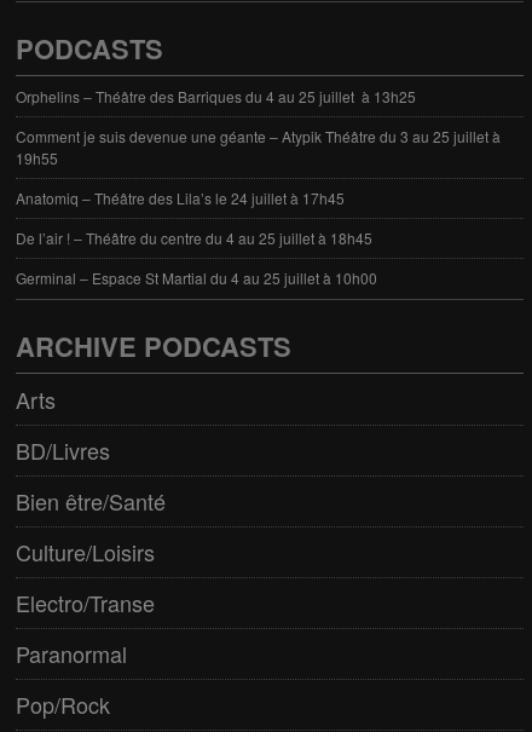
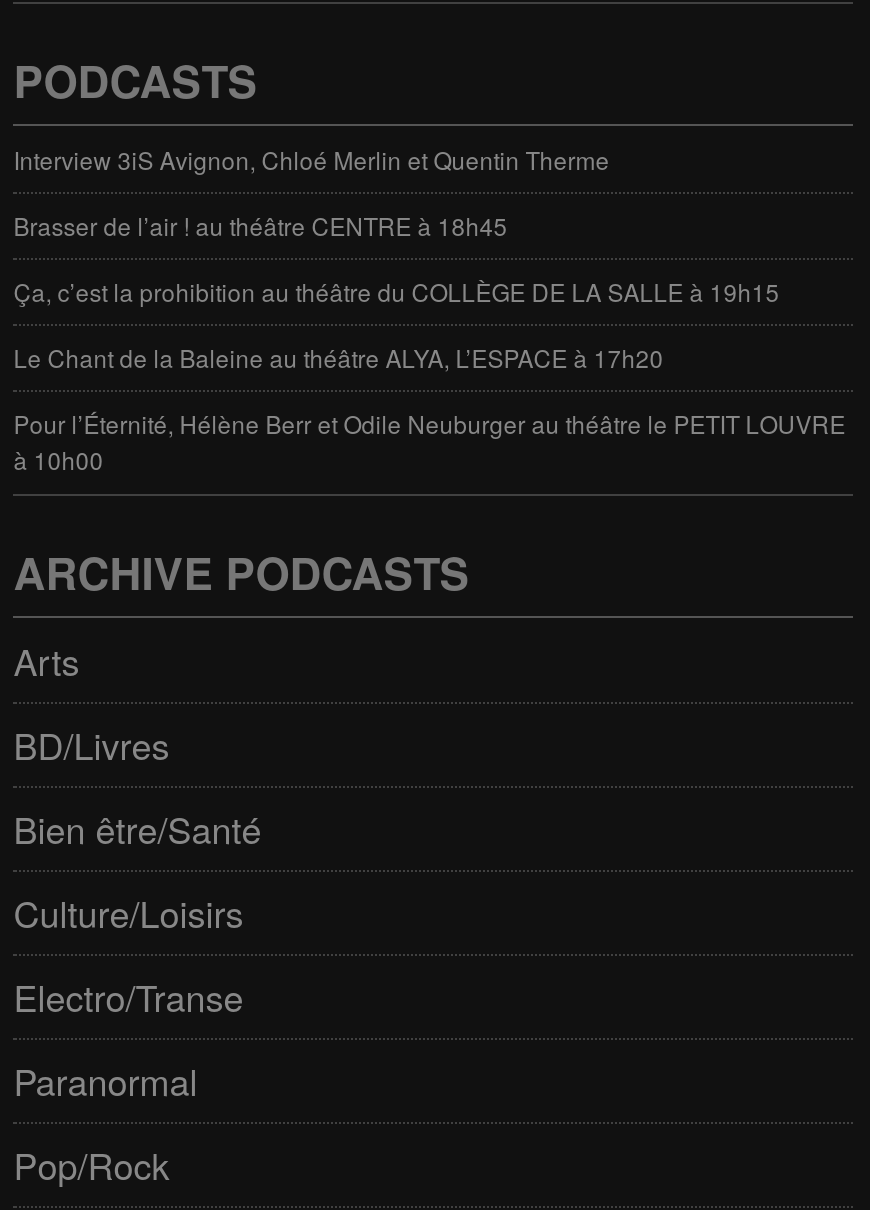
[16,86,416,106] Orphelins – Théâtre des Barriques du 4 au 25 juillet à 13h25 -> [14,141,610,175] Interview 3iS Avignon, Chloé Merlin et Quentin Therme
[16,125,501,168] Comment je suis devenue une géante – Atypik Théâtre du 3 au 25 juillet à | 19h55 -> [14,207,508,241] Brasser de l’air ! au théâtre CENTRE à 18h45
[16,187,345,208] Anatomiq – Théâtre des Lila’s le 24 juillet à 17h45 -> [14,273,780,307] Ça, c’est la prohibition au théâtre du COLLÈGE DE LA SALLE à 19h15
[16,227,373,248] De l’air ! – Théâtre du centre du 4 au 25 juillet à 18h45 -> [14,339,664,373] Le Chant de la Baleine au théâtre ALYA, L’ESPACE à 17h20
[16,267,378,288] Germinal – Espace St Martial du 4 au 25 juillet à 10h00 -> [14,405,846,475] Pour l’Éternité, Hélène Berr et Odile Neuburger au théâtre le PETIT LOUVRE | à 10h00

